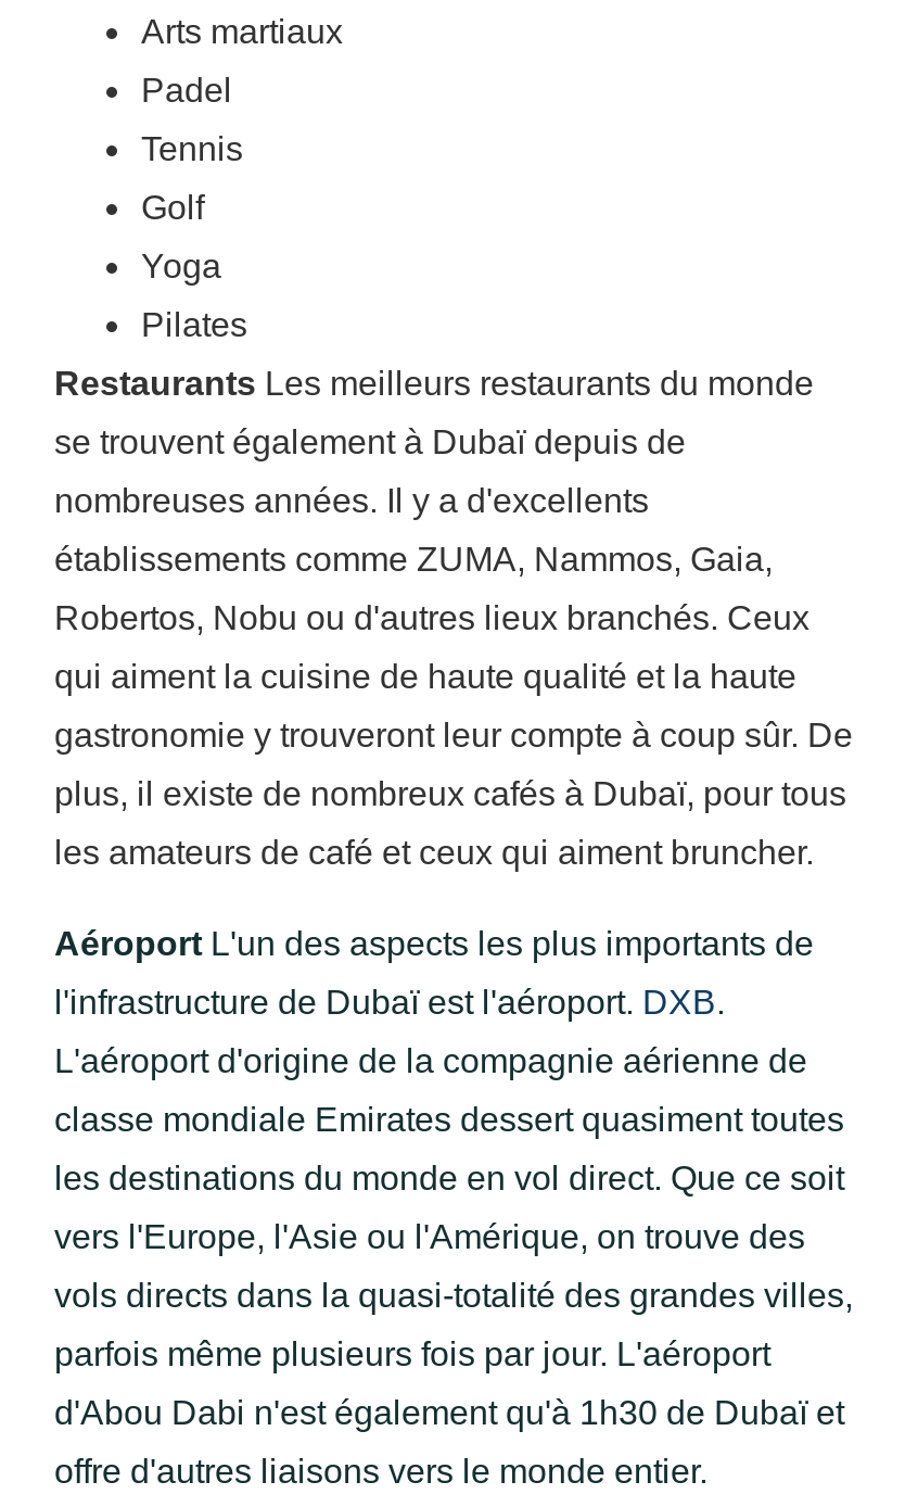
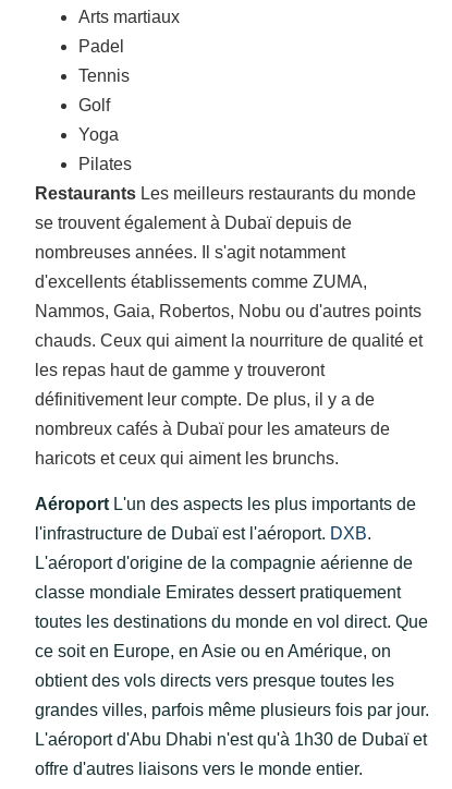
[54,483,853,871] nombreuses années. Il y a d'excellents | établissements comme ZUMA, Nammos, Gaia, | Robertos, Nobu ou d'autres lieux branchés. Ceux | qui aiment la cuisine de haute qualité et la haute | gastronomie y trouveront leur compte à coup sûr. De | plus, il existe de nombreux cafés à Dubaï, pour tous | les amateurs de café et ceux qui aiment bruncher. -> [35,243,423,468] nombreuses années. Il s'agit notamment | d'excellents établissements comme ZUMA, | Nammos, Gaia, Robertos, Nobu ou d'autres points | chauds. Ceux qui aiment la nourriture de qualité et | les repas haut de gamme y trouveront | définitivement leur compte. De plus, il y a de | nombreux cafés à Dubaï pour les amateurs de | haricots et ceux qui aiment les brunchs.
[54,1100,844,1137] classe mondiale Emirates dessert quasiment toutes -> [35,583,401,601] classe mondiale Emirates dessert pratiquement
[54,1159,844,1196] les destinations du monde en vol direct. Que ce soit -> [35,612,428,631] toutes les destinations du monde en vol direct. Que
[54,1217,805,1254] vers l'Europe, l'Asie ou l'Amérique, on trouve des -> [35,641,391,660] ce soit en Europe, en Asie ou en Amérique, on
[54,1276,853,1313] vols directs dans la quasi-totalité des grandes villes, -> [35,671,394,689] obtient des vols directs vers presque toutes les
[54,1335,770,1372] parfois même plusieurs fois par jour. L'aéroport -> [35,700,429,719] grandes villes, parfois même plusieurs fois par jour.
[54,1393,844,1430] d'Abou Dabi n'est également qu'à 1h30 de Dubaï et -> [35,730,427,748] L'aéroport d'Abu Dhabi n'est qu'à 1h30 de Dubaï et

